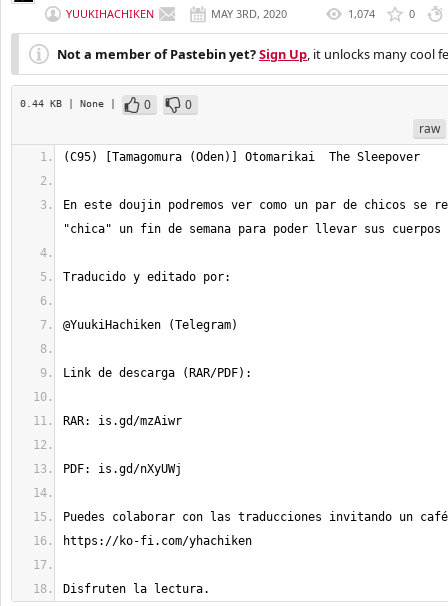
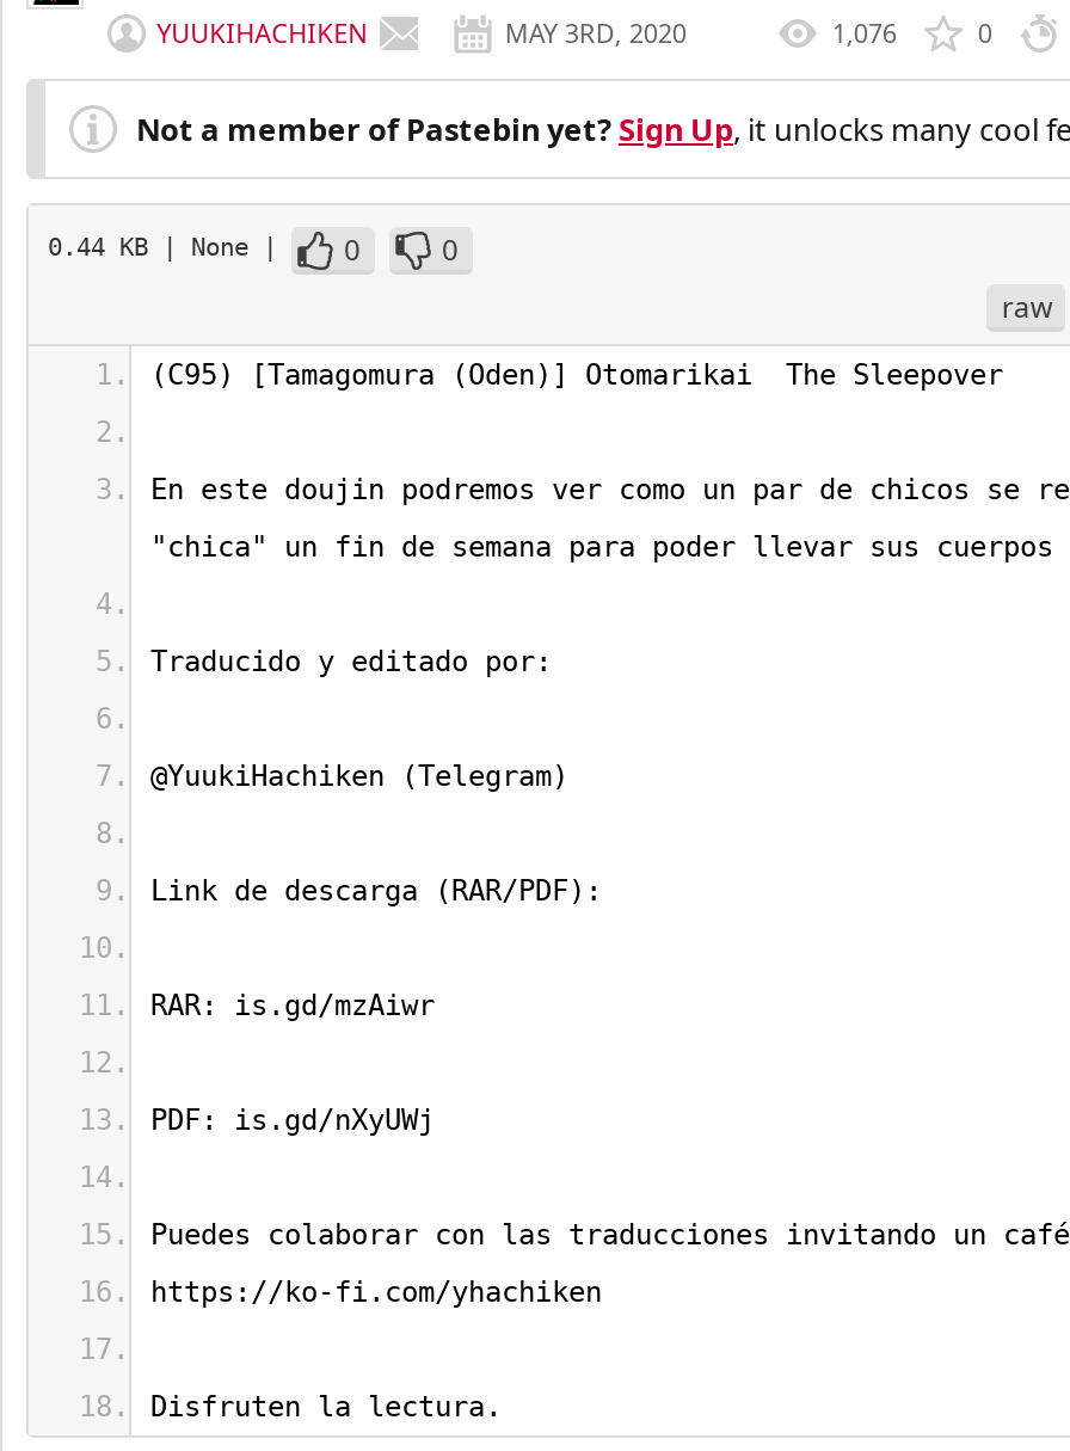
[348,6,375,21] 1,074 -> [832,14,897,50] 1,076

